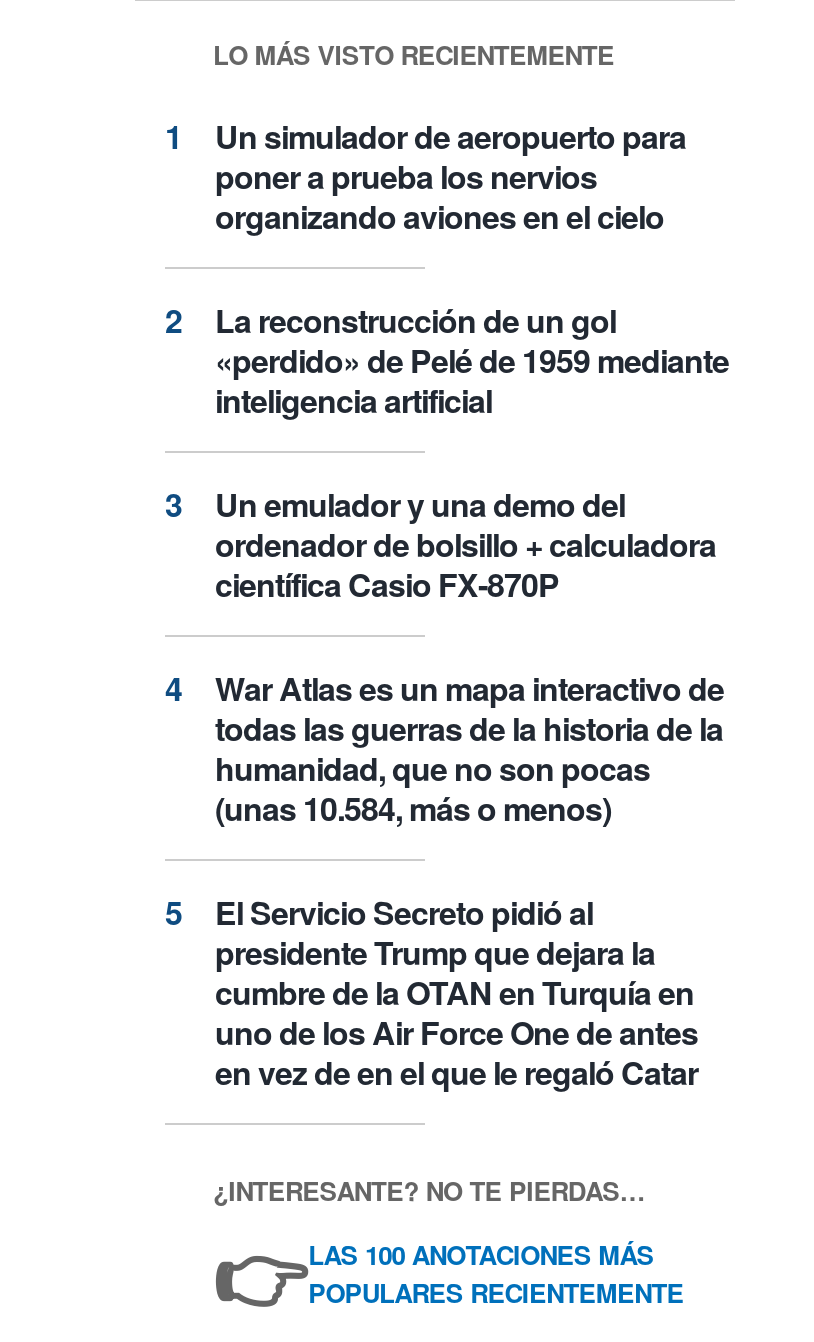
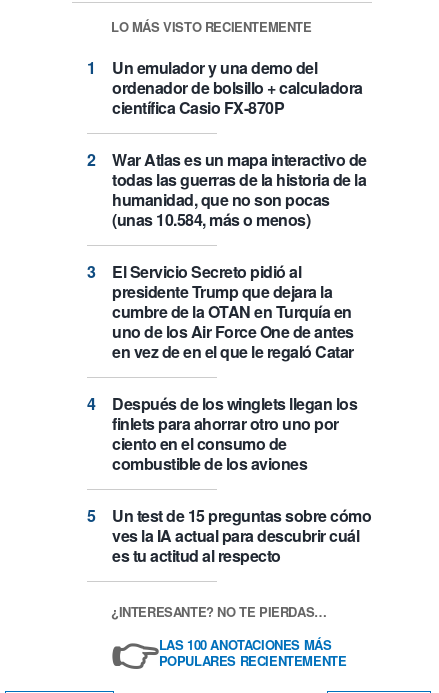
[215,113,729,423] Un simulador de aeropuerto para | poner a prueba los nervios | organizando aviones en el cielo | La reconstrucción de un gol | «perdido» de Pelé de 1959 mediante | inteligencia artificial -> none
moved [215,481,724,1095] -> [112,56,366,363]: Un emulador y una demo del | ordenador de bolsillo + calculadora | científica Casio FX-870P | ... | uno de los Air Force One de antes | en vez de en el que le regaló Catar
none -> [112,392,371,567] Después de los winglets llegan los | finlets para ahorrar otro uno por | ciento en el consumo de | combustible de los aviones | Un test de 15 preguntas sobre cómo | ves la IA actual para descubrir cuál | es tu actitud al respecto

